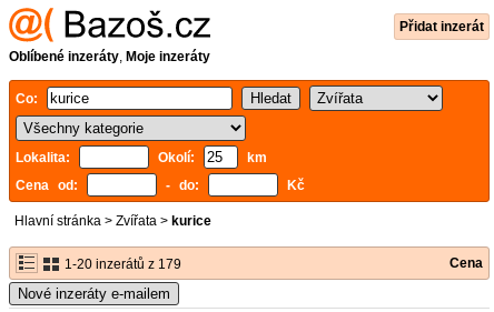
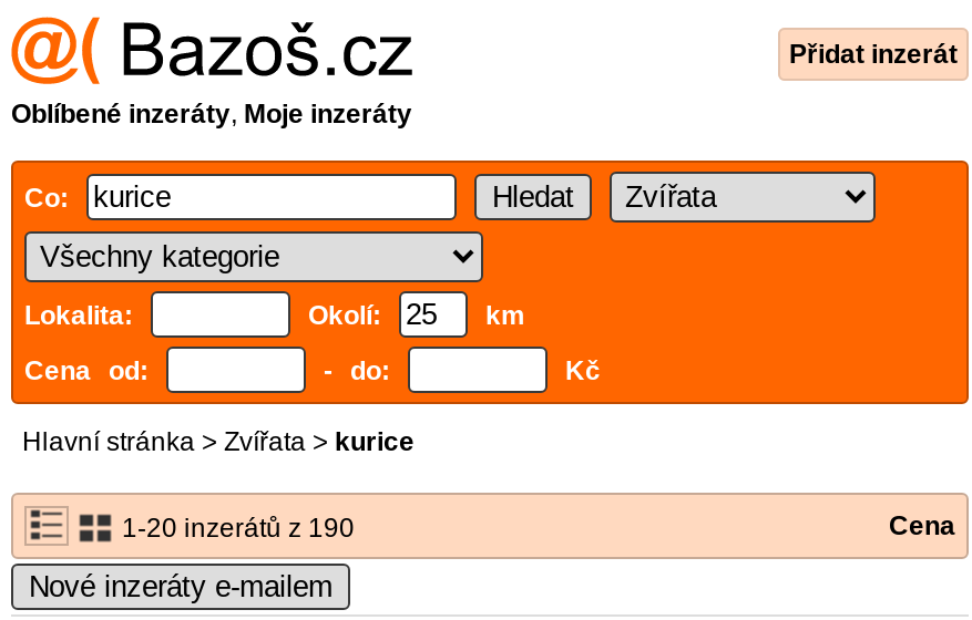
[61,256,181,272] 1-20 inzerátů z 179 -> [115,513,355,544] 1-20 inzerátů z 190

